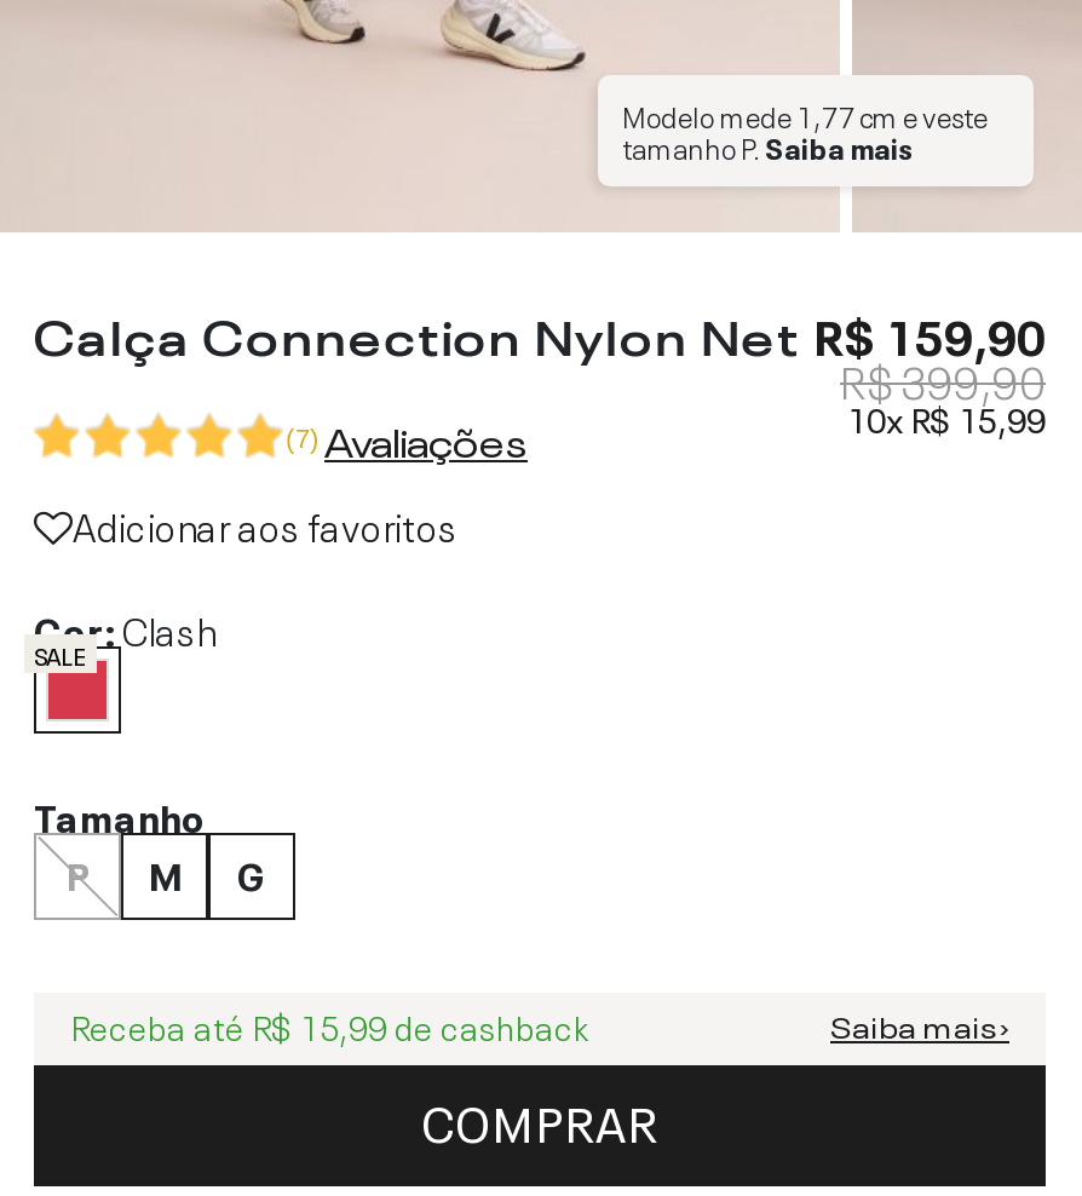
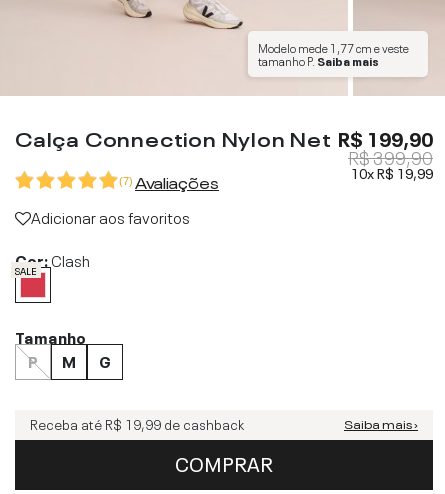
[34,295,1046,368] Calça Connection Nylon Net R$ 159,90 -> [15,122,433,152] Calça Connection Nylon Net R$ 199,90
[847,392,1046,441] 10xR$ 15,99 -> [351,162,433,182] 10xR$ 19,99
[70,1000,588,1048] Receba até R$ 15,99 de cashback -> [30,413,244,433] Receba até R$ 19,99 de cashback

